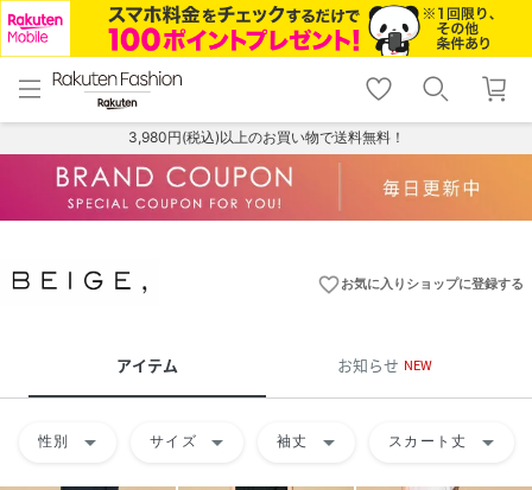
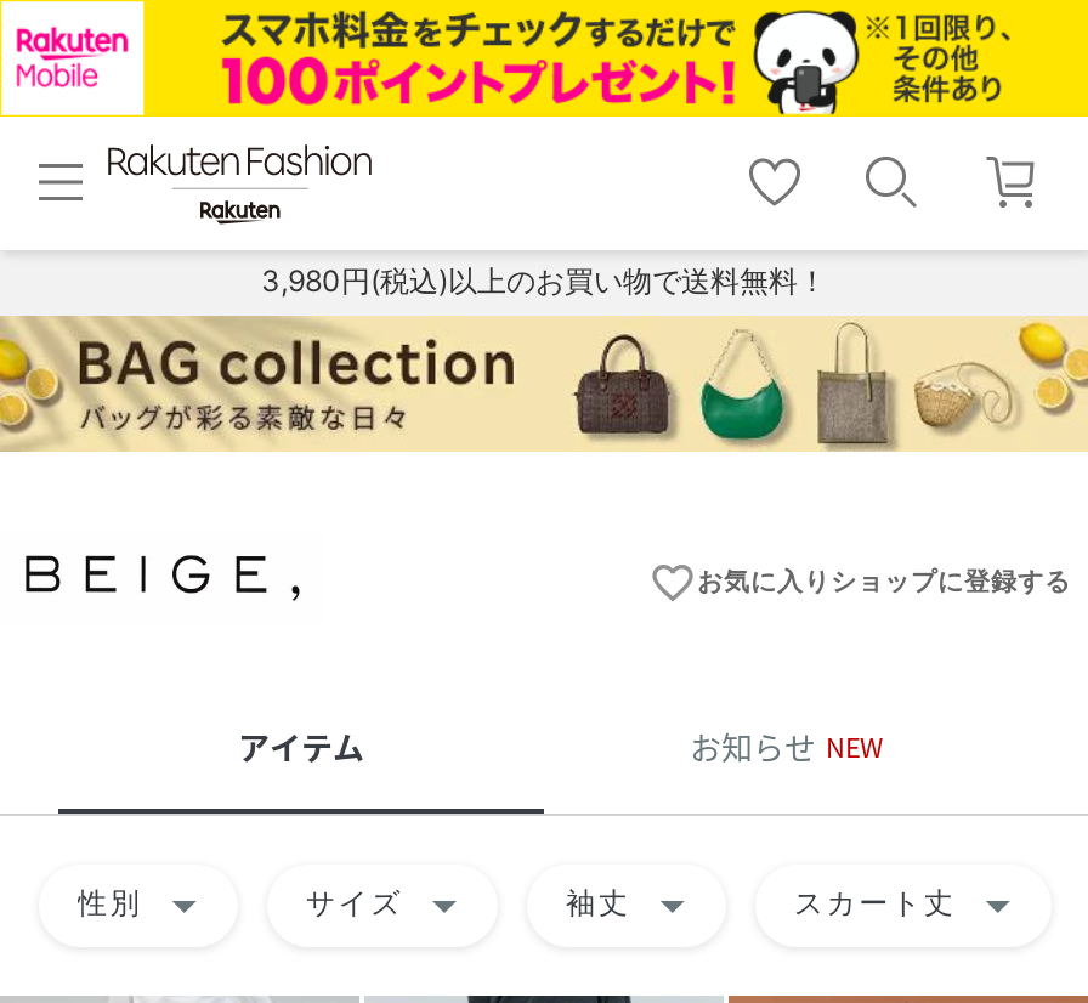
[4,153,528,222] [image] -> [7,316,1081,452] [image]

